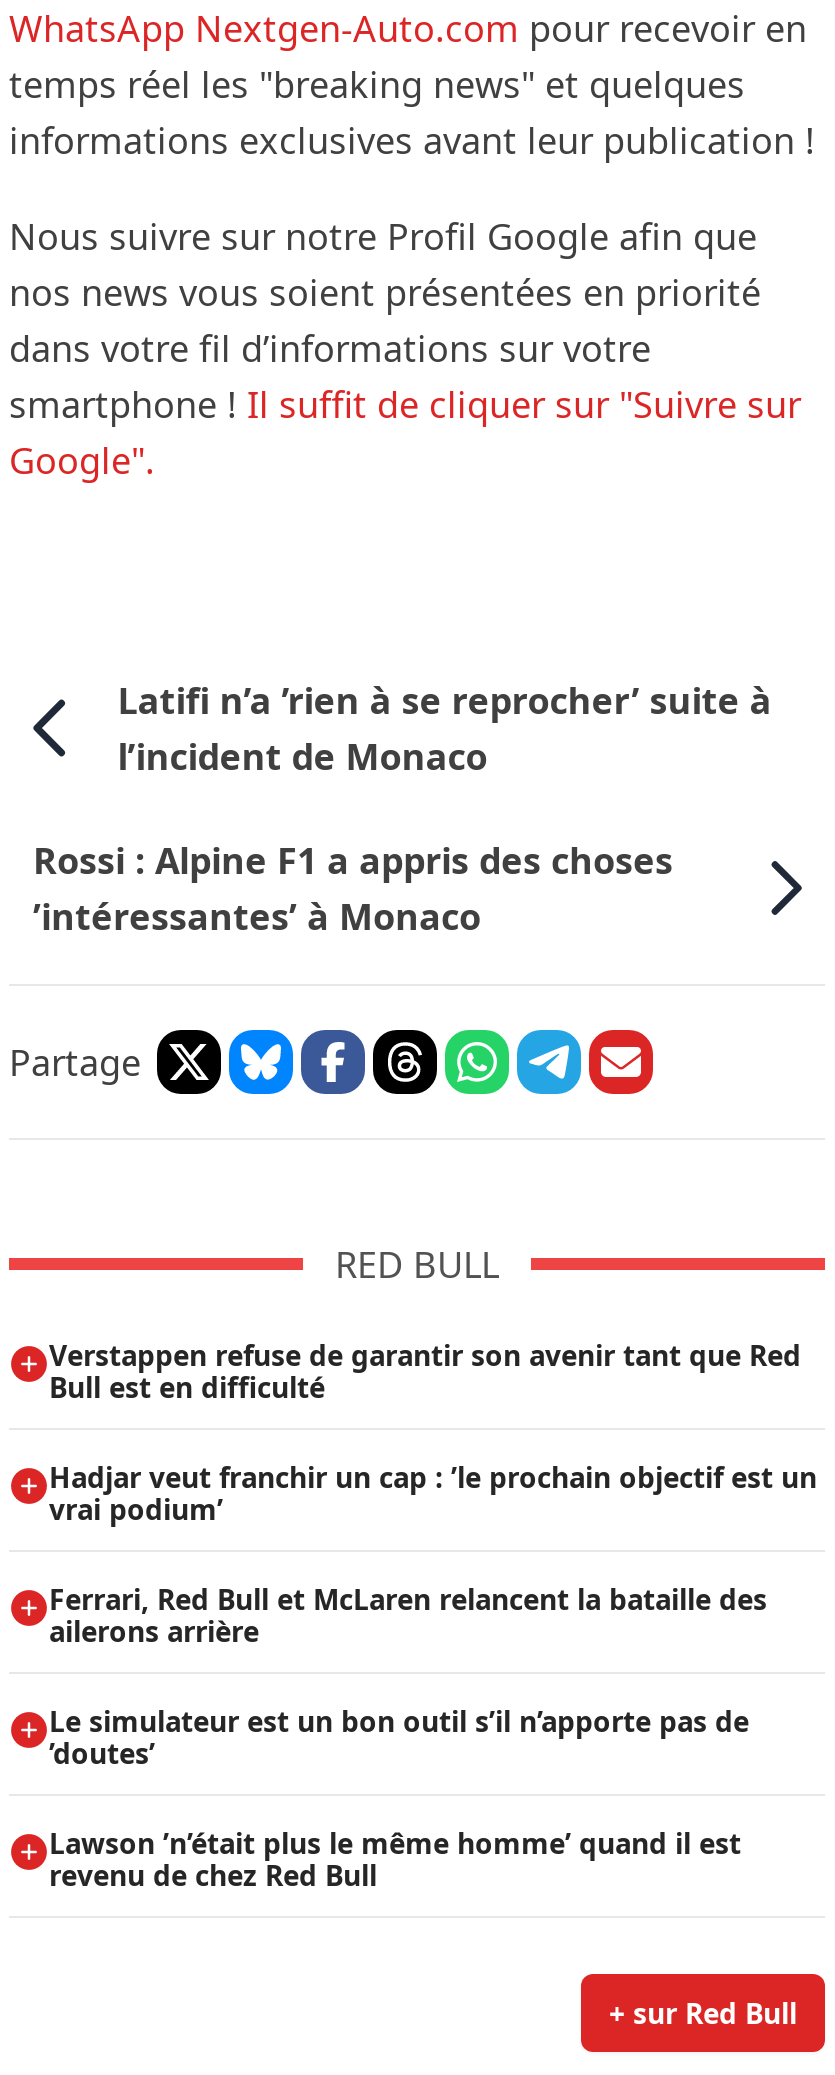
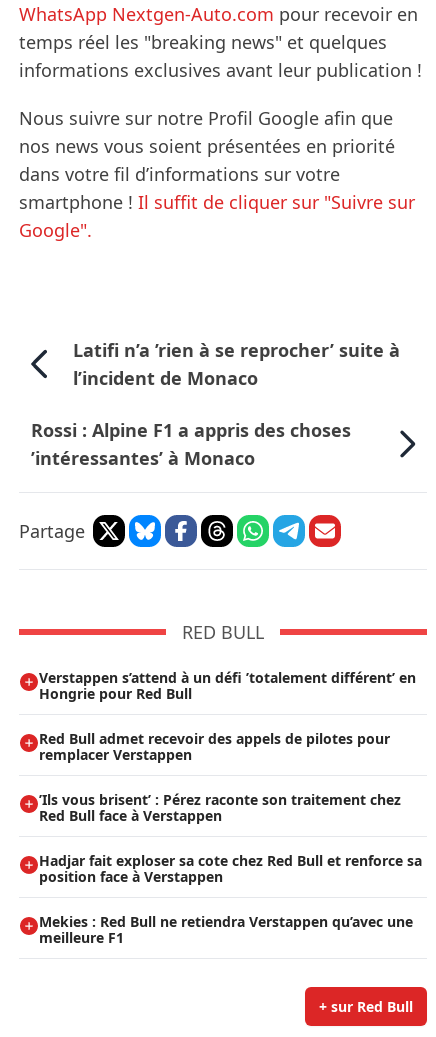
[49,1337,801,1407] Verstappen refuse de garantir son avenir tant que Red | Bull est en difficulté -> [39,668,416,703] Verstappen s’attend à un défi ’totalement différent’ en | Hongrie pour Red Bull
[49,1459,817,1529] Hadjar veut franchir un cap : ’le prochain objectif est un | vrai podium’ -> [39,729,390,764] Red Bull admet recevoir des appels de pilotes pour | remplacer Verstappen
[49,1581,767,1651] Ferrari, Red Bull et McLaren relancent la bataille des | ailerons arrière -> [39,790,401,825] ’Ils vous brisent’ : Pérez raconte son traitement chez | Red Bull face à Verstappen
[49,1703,749,1773] Le simulateur est un bon outil s’il n’apporte pas de | ’doutes’ -> [39,851,422,886] Hadjar fait exploser sa cote chez Red Bull et renforce sa | position face à Verstappen
[49,1825,741,1895] Lawson ’n’était plus le même homme’ quand il est | revenu de chez Red Bull -> [39,912,413,947] Mekies : Red Bull ne retiendra Verstappen qu’avec une | meilleure F1

